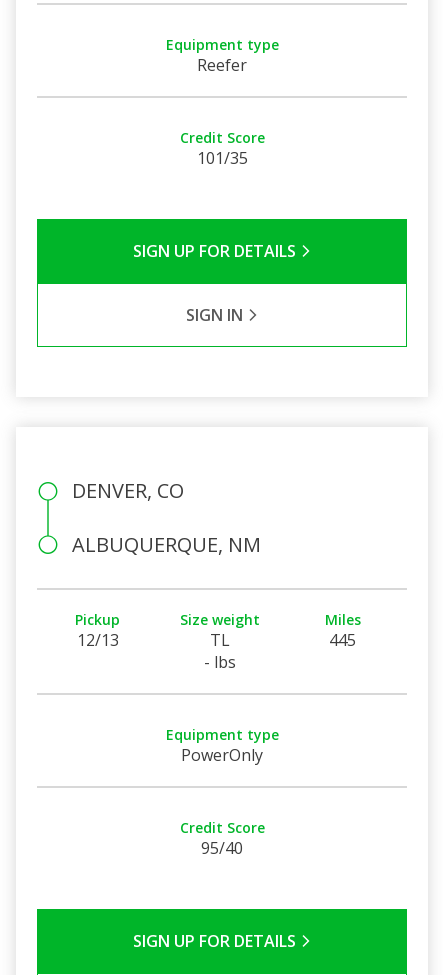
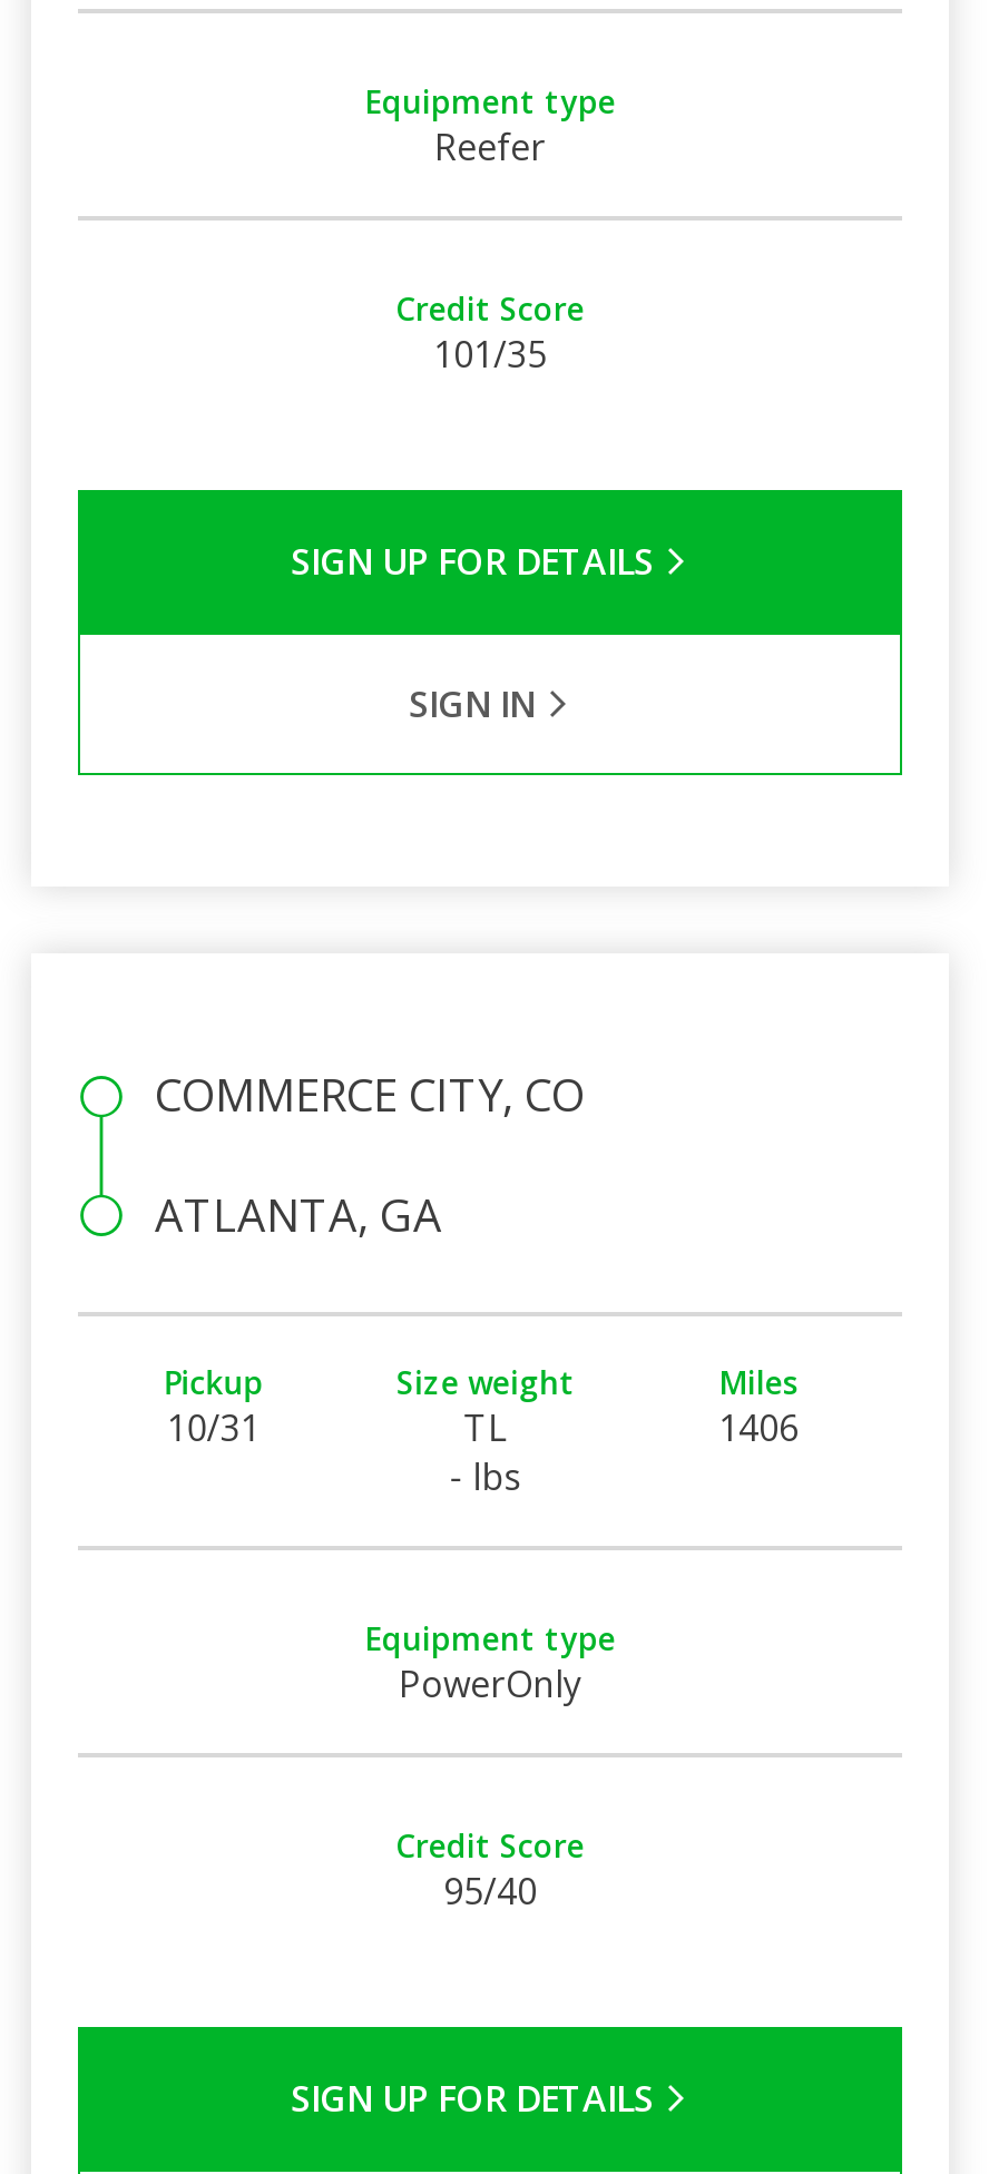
[71,477,183,504] DENVER, CO -> [155,1065,585,1125] COMMERCE CITY, CO
[71,531,260,558] ALBUQUERQUE, NM -> [155,1185,442,1245] ATLANTA, GA
[77,629,119,651] 12/13 -> [166,1403,260,1452] 10/31
[329,629,356,651] 445 -> [718,1403,799,1452] 1406

